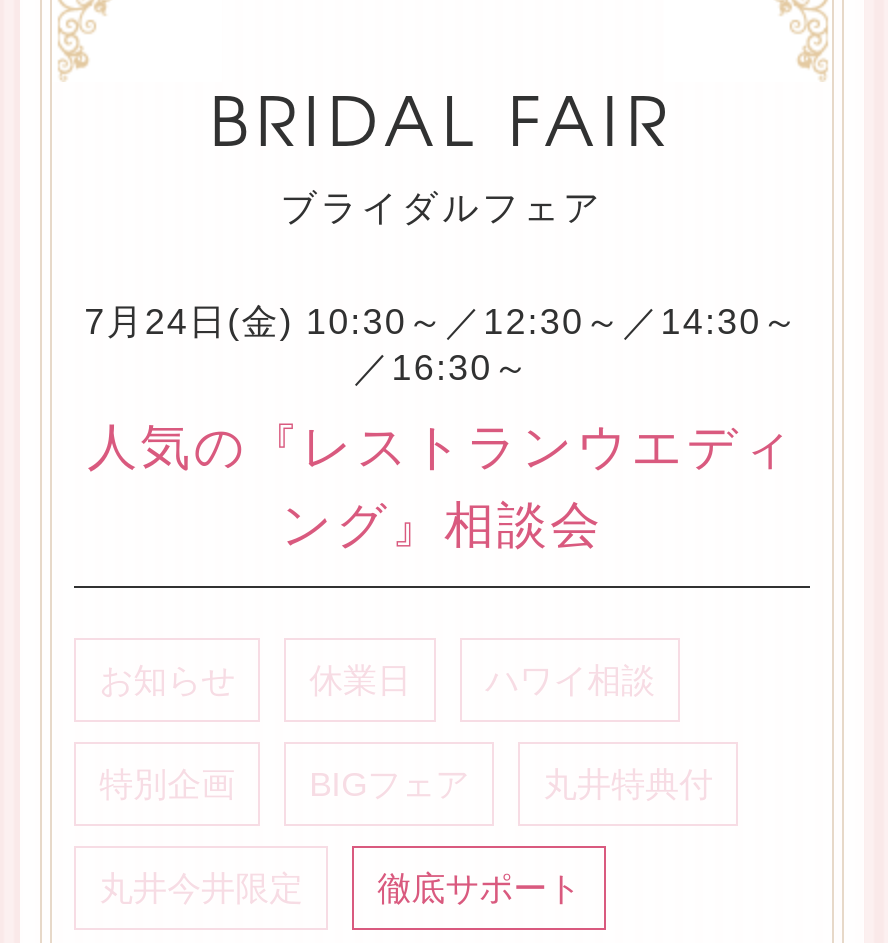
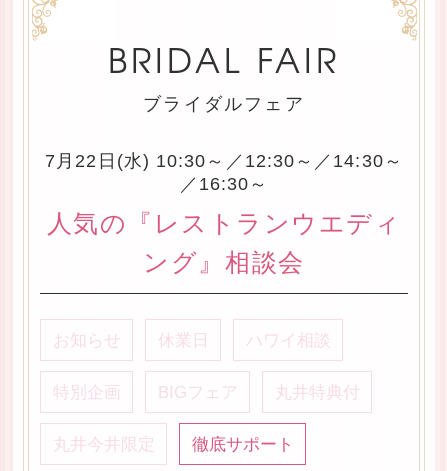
[84,302,800,342] 7月24日(金) 10:30～／12:30～／14:30～ -> [45,151,403,171] 7月22日(水) 10:30～／12:30～／14:30～

